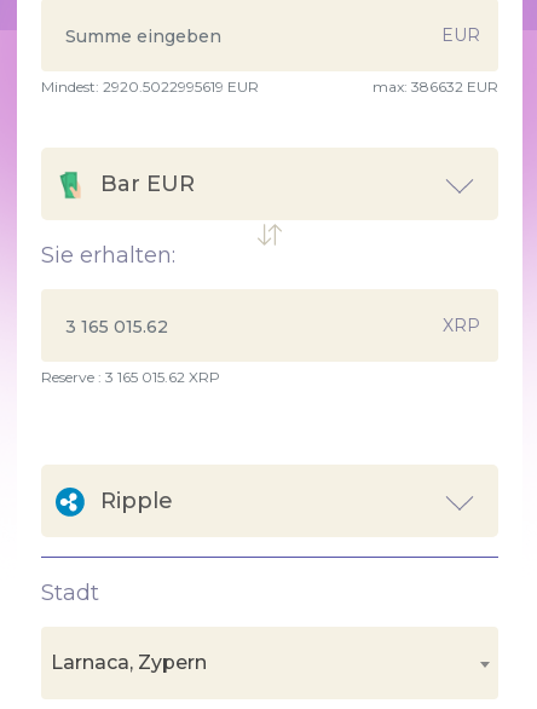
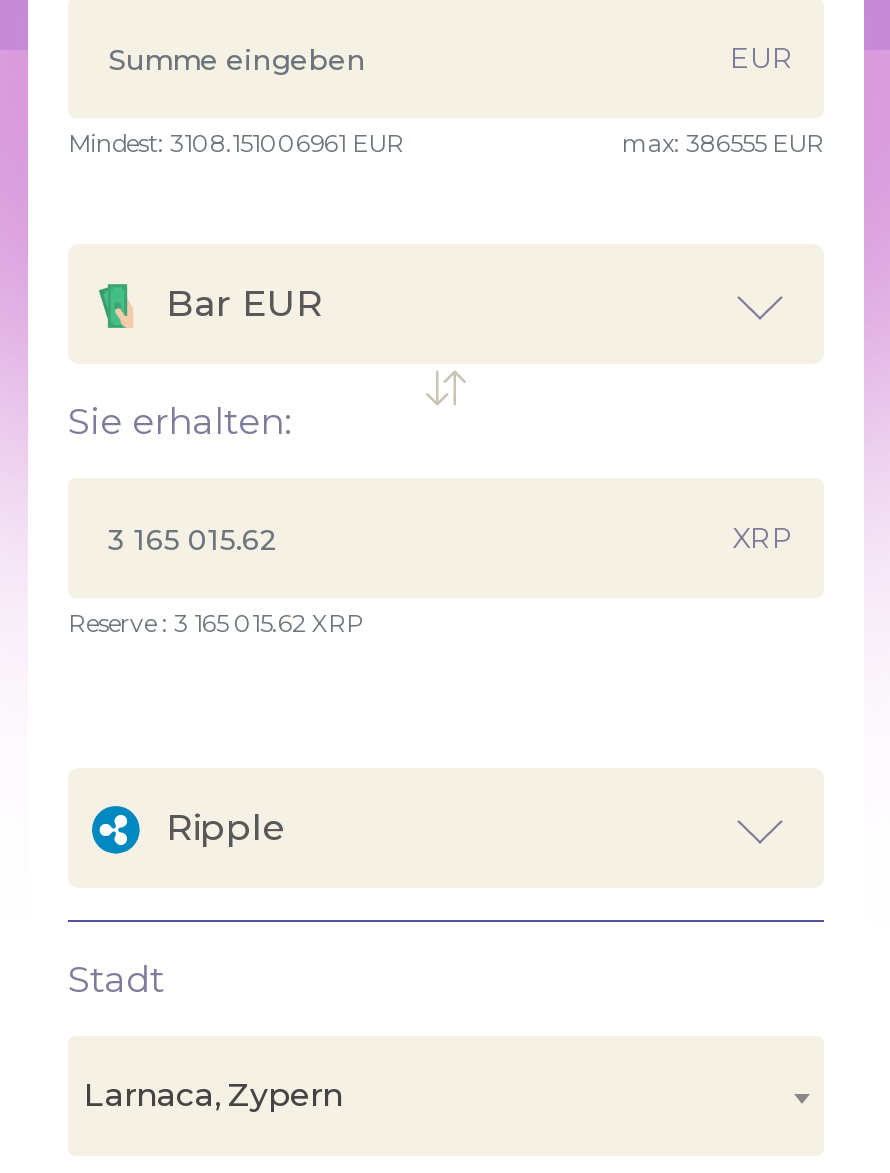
[41,77,259,96] Mindest: 2920.5022995619 EUR -> [68,128,404,158] Mindest: 3108.151006961 EUR
[373,77,498,96] max: 386632 EUR -> [622,128,824,158] max: 386555 EUR

